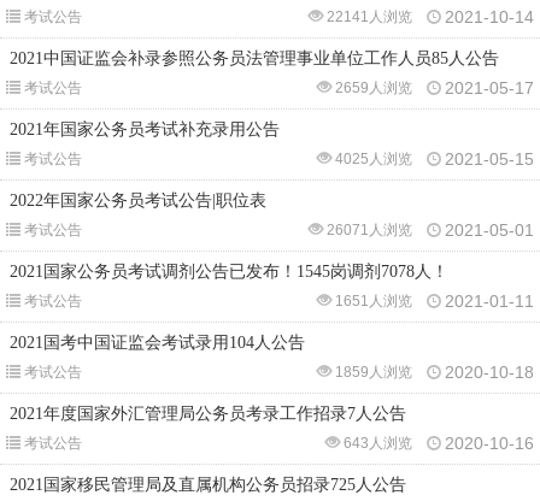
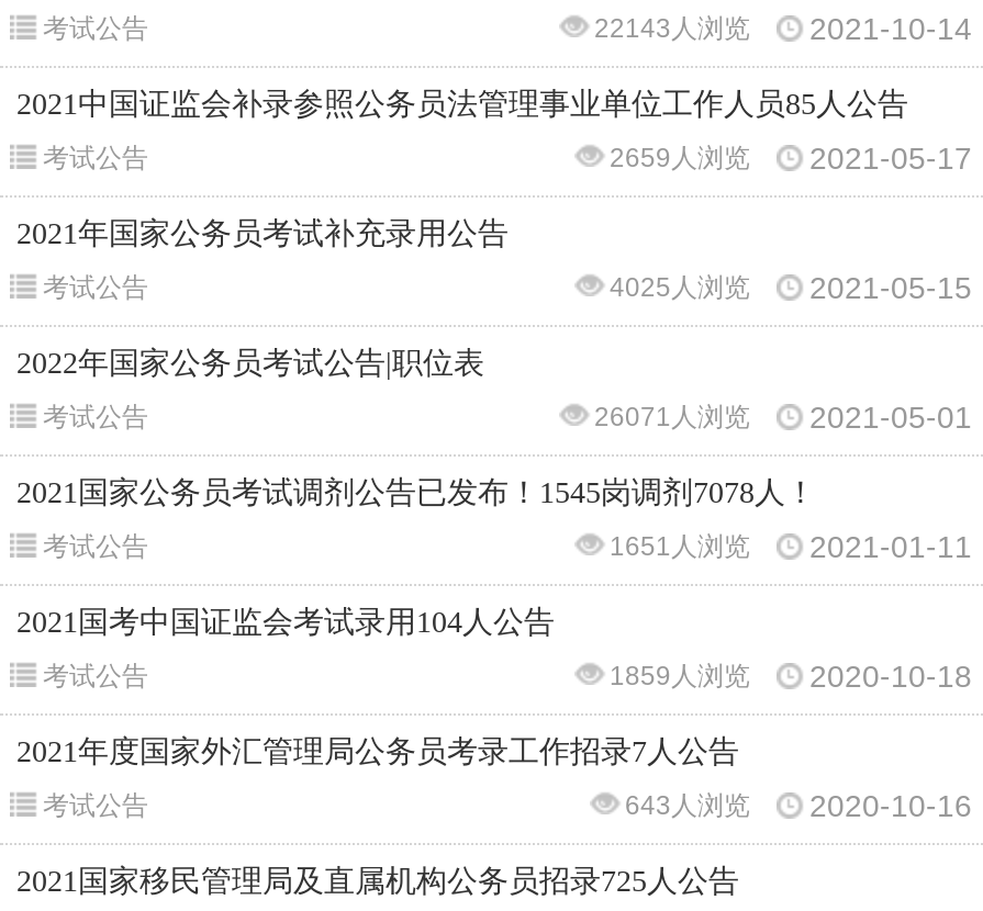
[327,7,534,26] 22141人浏览 2021-10-14 -> [594,11,972,46] 22143人浏览 2021-10-14

